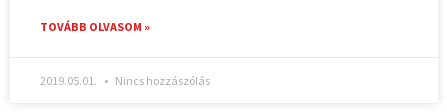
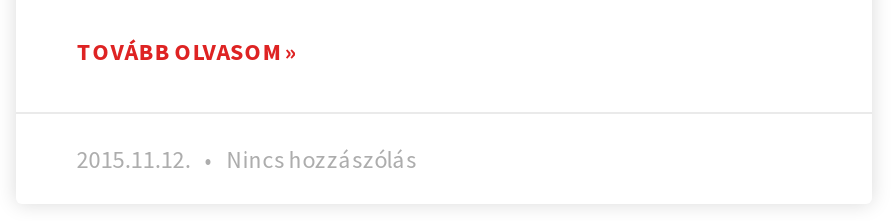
[40,73,210,88] 2019.05.01. Nincs hozzászólás -> [77,145,417,175] 2015.11.12. Nincs hozzászólás

